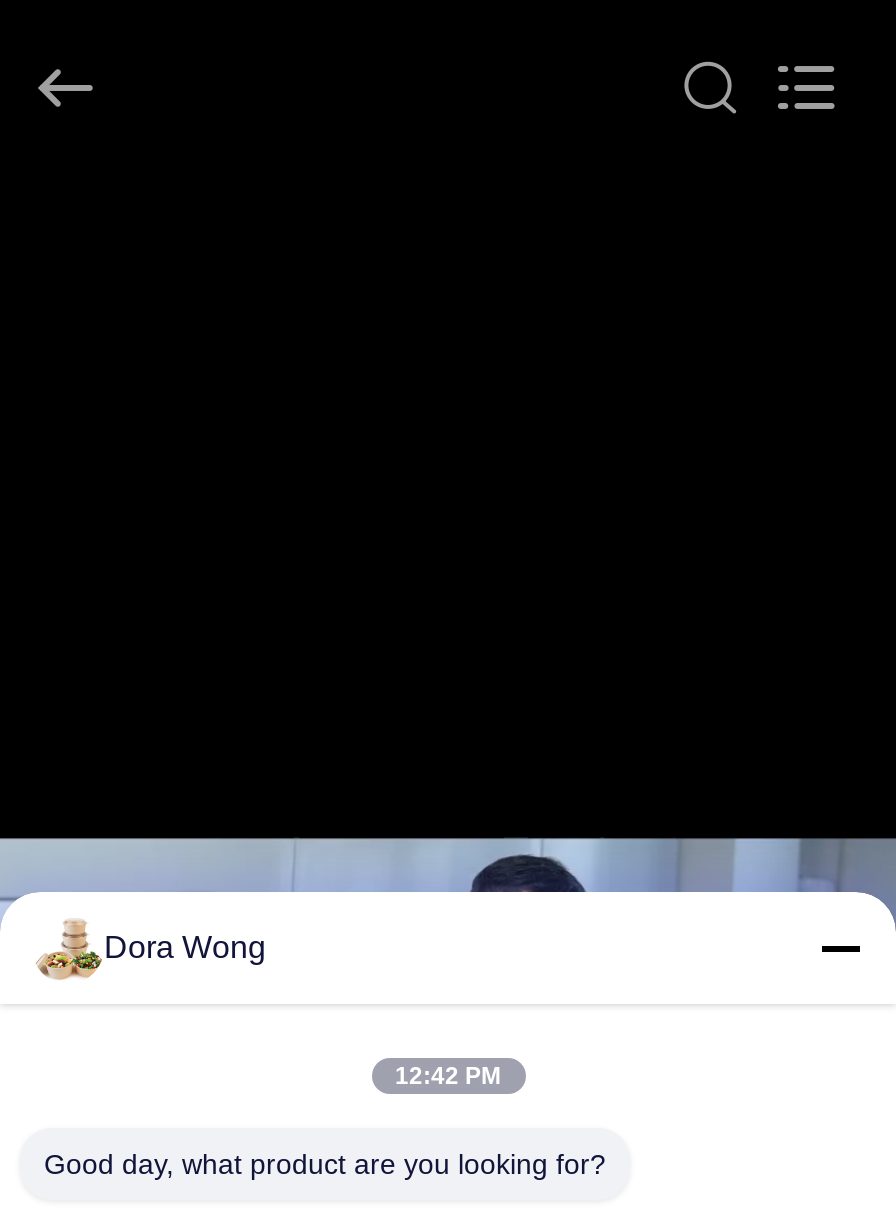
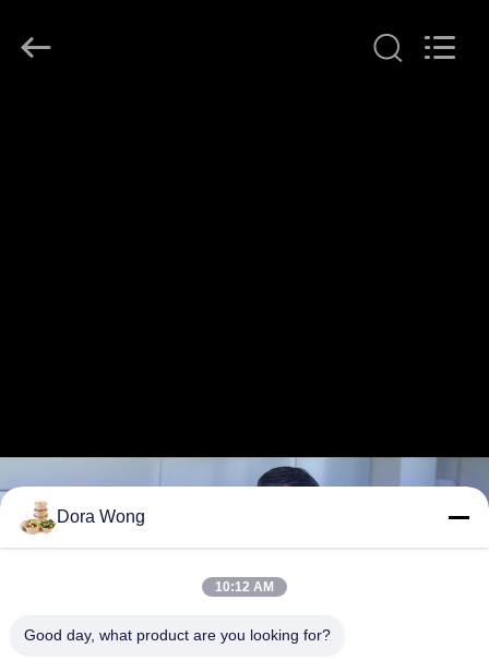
[395,1062,501,1090] 12:42 PM -> [215,579,274,595] 10:12 AM

